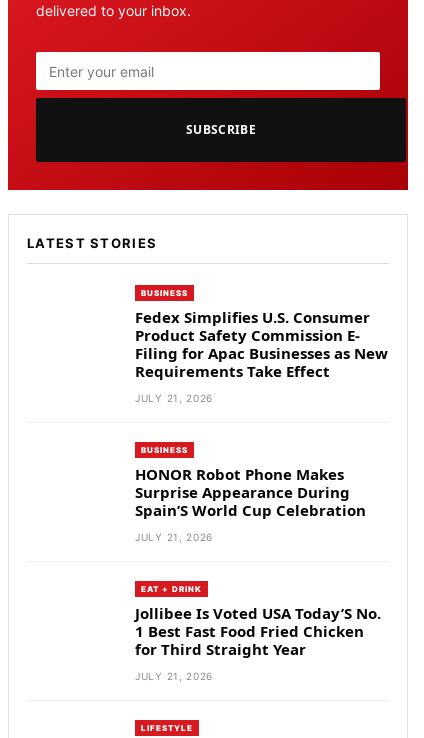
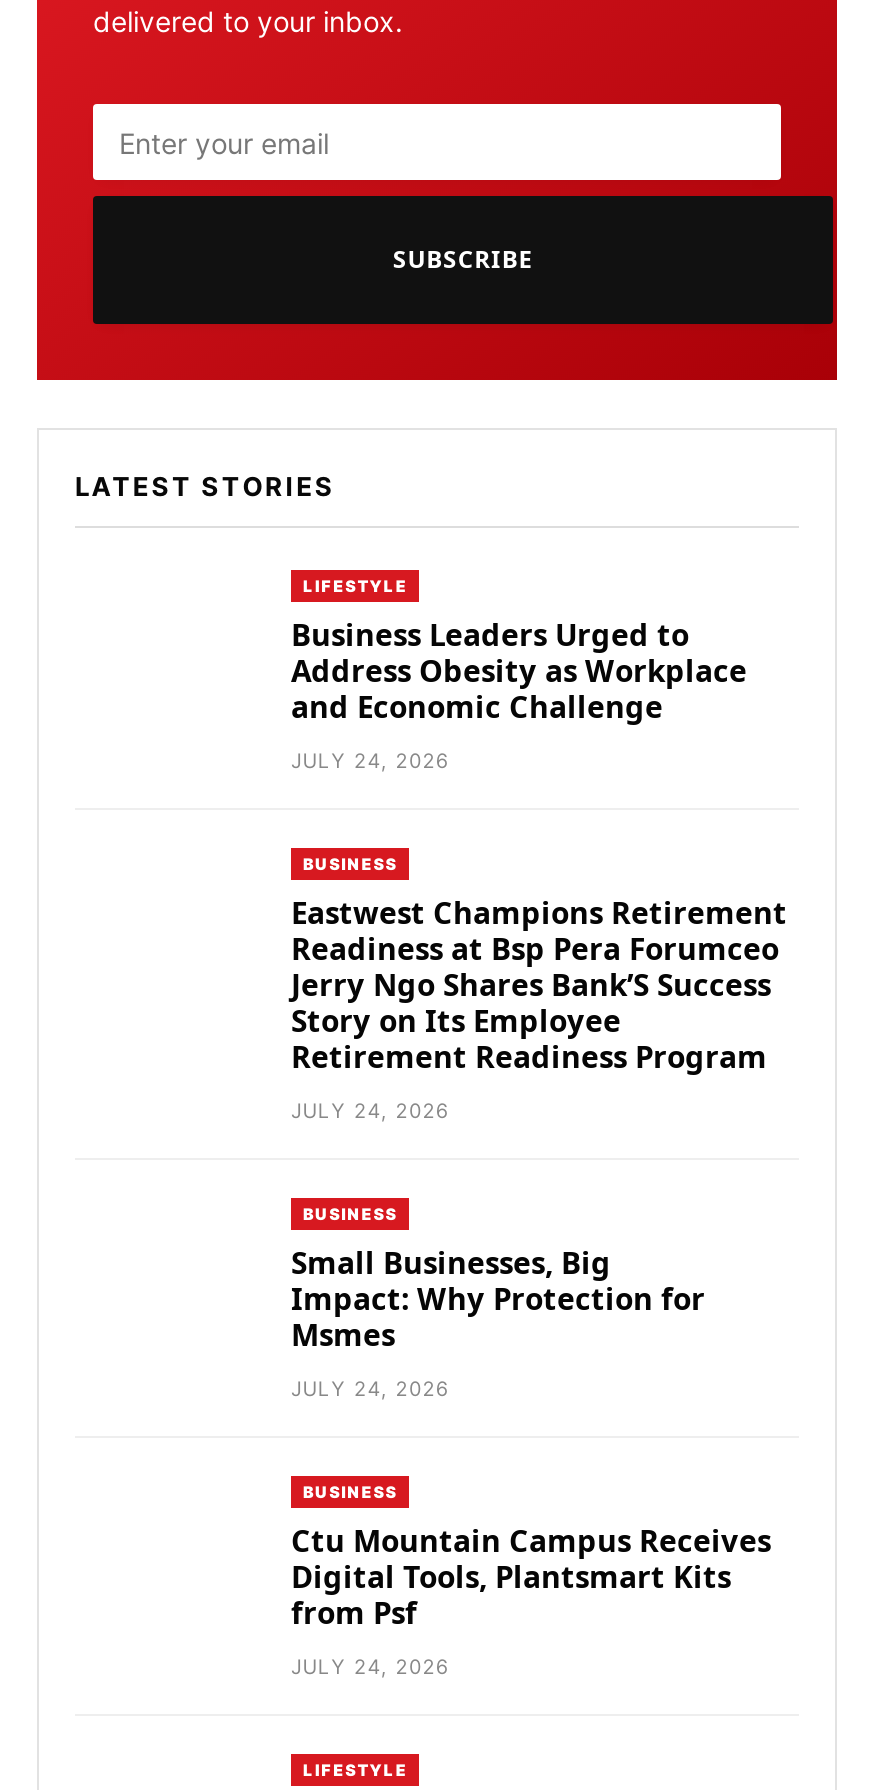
none -> [291,577,747,773] LIFESTYLE | Business Leaders Urged to | Address Obesity as Workplace | and Economic Challenge | JULY 24, 2026
[135,307,388,381] Fedex Simplifies U.S. Consumer | Product Safety Commission E- | Filing for Apac Businesses as New | Requirements Take Effect -> [291,893,787,1077] Eastwest Champions Retirement | Readiness at Bsp Pera Forumceo | Jerry Ngo Shares Bank’S Success | Story on Its Employee | Retirement Readiness Program
[135,392,213,404] JULY 21, 2026 -> [291,1099,449,1123] JULY 24, 2026
[135,464,366,520] HONOR Robot Phone Makes | Surprise Appearance During | Spain’S World Cup Celebration -> [291,1243,705,1355] Small Businesses, Big | Impact: Why Protection for | Msmes
[135,531,213,543] JULY 21, 2026 -> [291,1377,449,1401] JULY 24, 2026
[135,584,381,659] EAT + DRINK | Jollibee Is Voted USA Today’S No. | 1 Best Fast Food Fried Chicken | for Third Straight Year -> [291,1483,771,1633] BUSINESS | Ctu Mountain Campus Receives | Digital Tools, Plantsmart Kits | from Psf
[135,670,213,682] JULY 21, 2026 -> [291,1655,449,1679] JULY 24, 2026

